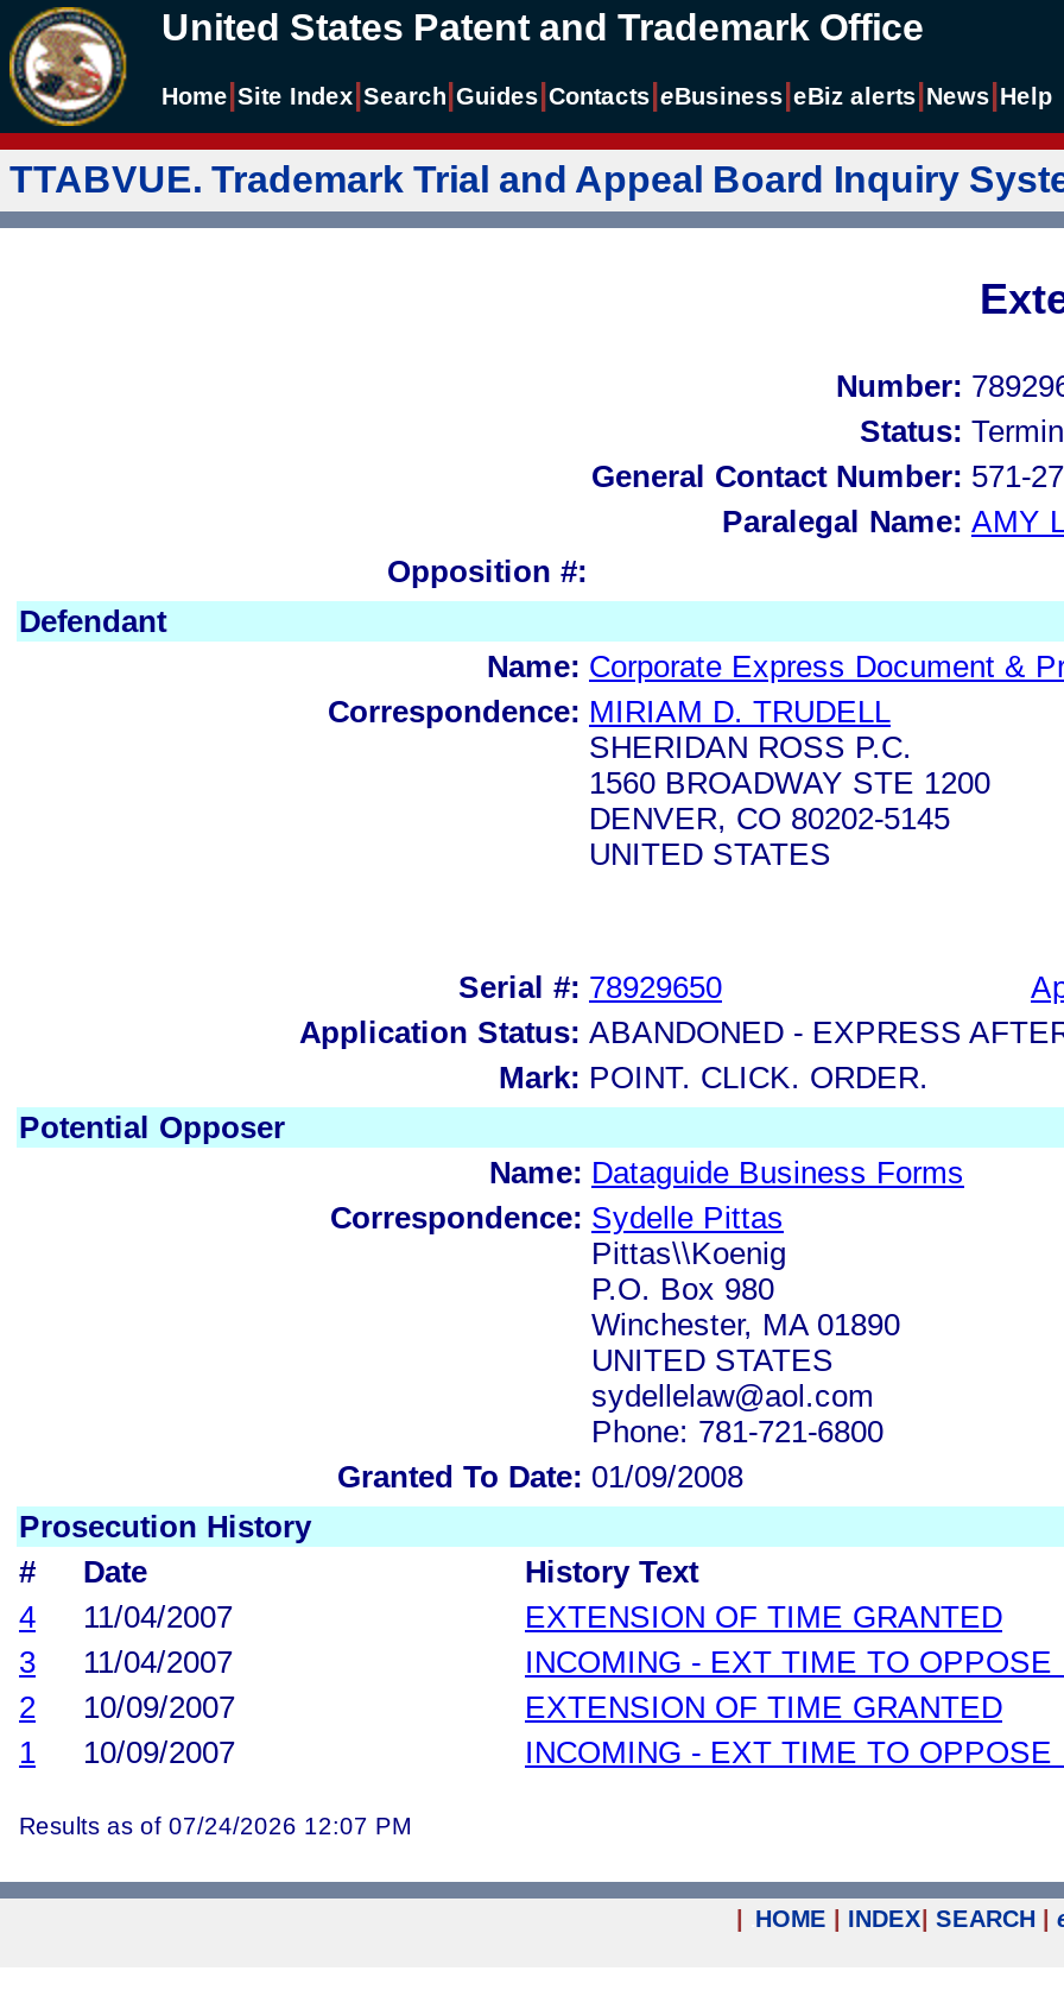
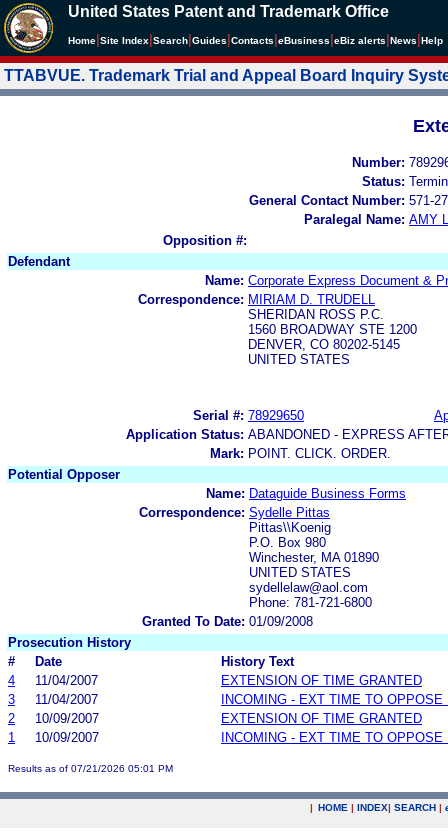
[19,1813,411,1839] Results as of 07/24/2026 12:07 PM -> [8,763,173,774] Results as of 07/21/2026 05:01 PM

